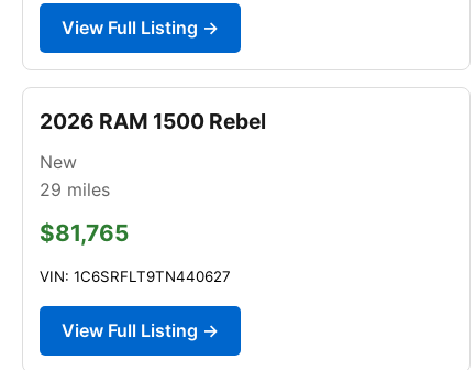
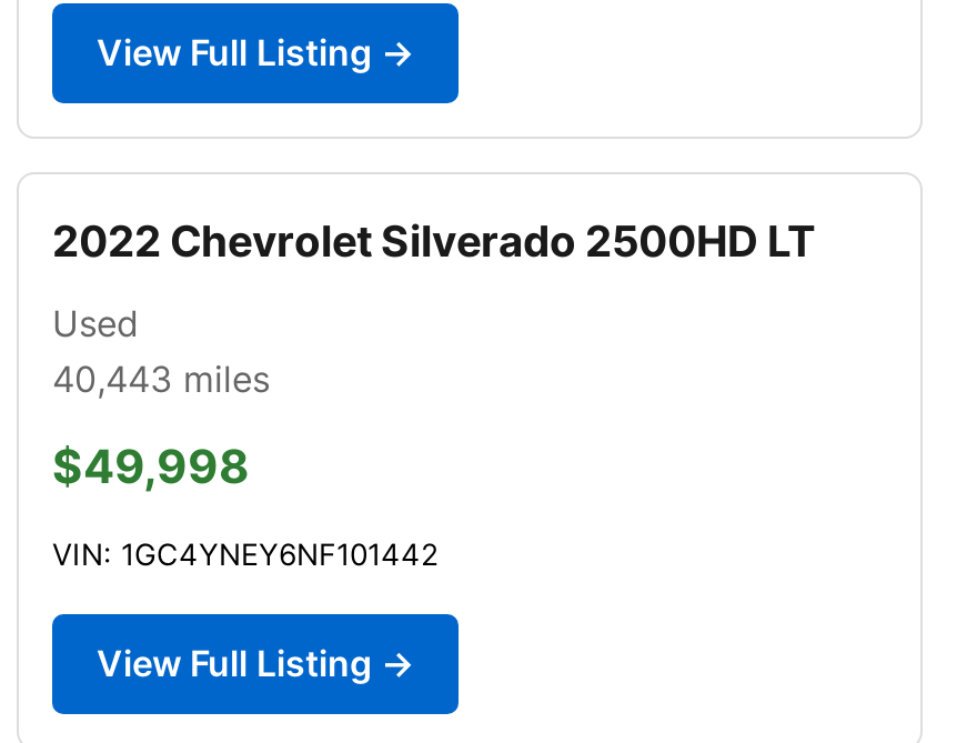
[40,108,266,134] 2026 RAM 1500 Rebel -> [52,214,816,267] 2022 Chevrolet Silverado 2500HD LT
[40,151,110,200] New | 29 miles -> [52,301,270,401] Used | 40,443 miles
[40,219,129,247] $81,765 -> [52,438,250,494] $49,998
[40,267,231,285] VIN: 1C6SRFLT9TN440627 -> [52,536,439,572] VIN: 1GC4YNEY6NF101442

